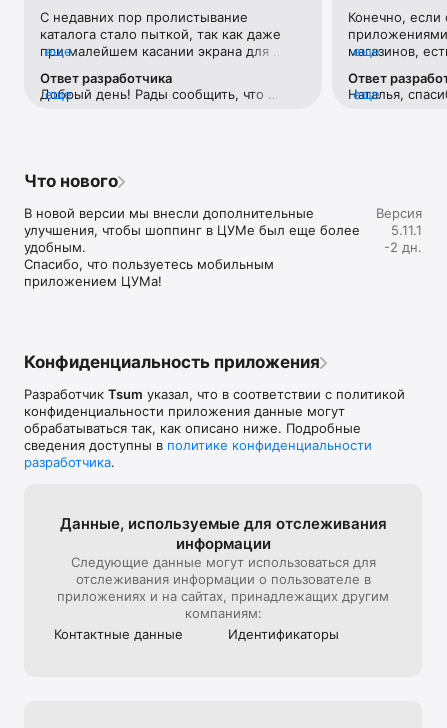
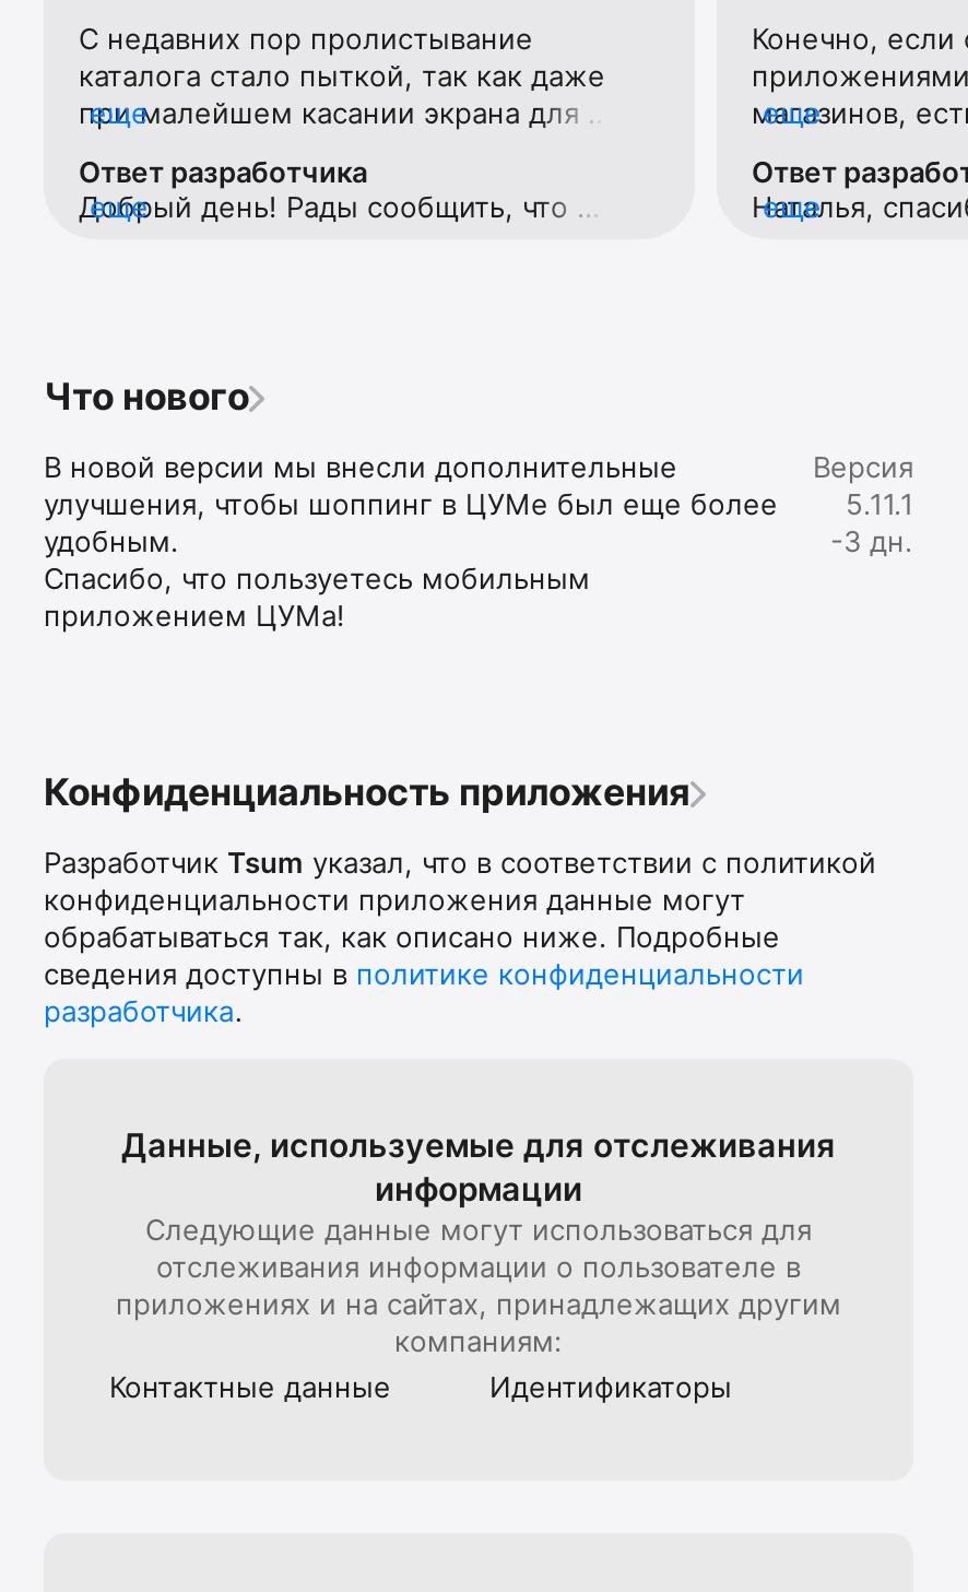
[384,239,422,255] -2 дн. -> [830,524,913,559] -3 дн.

